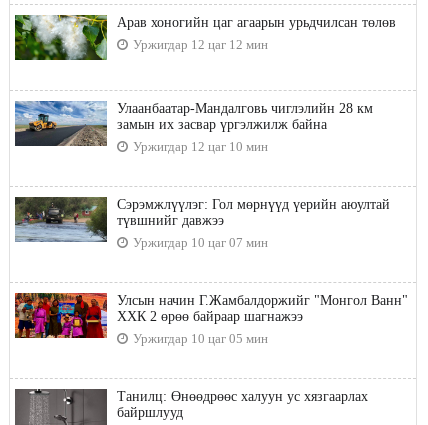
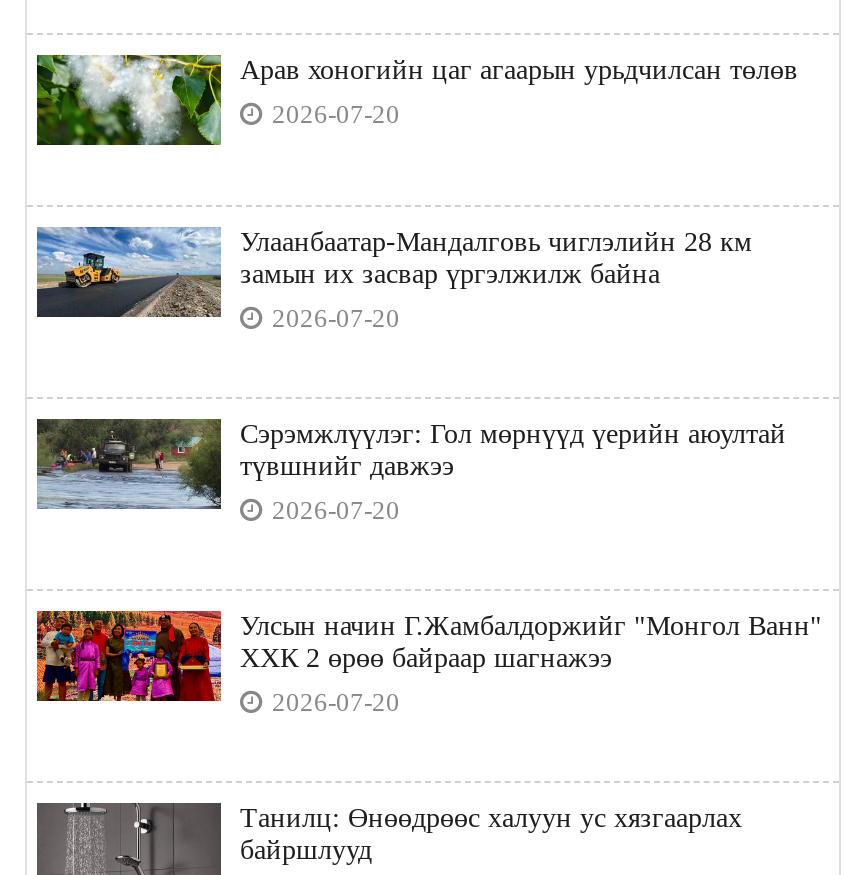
[132,37,267,52] Уржигдар 12 цаг 12 мин -> [272,100,400,130] 2026-07-20
[132,139,267,154] Уржигдар 12 цаг 10 мин -> [272,304,400,334] 2026-07-20
[132,235,267,250] Уржигдар 10 цаг 07 мин -> [272,496,400,526] 2026-07-20
[132,331,267,346] Уржигдар 10 цаг 05 мин -> [272,688,400,718] 2026-07-20

